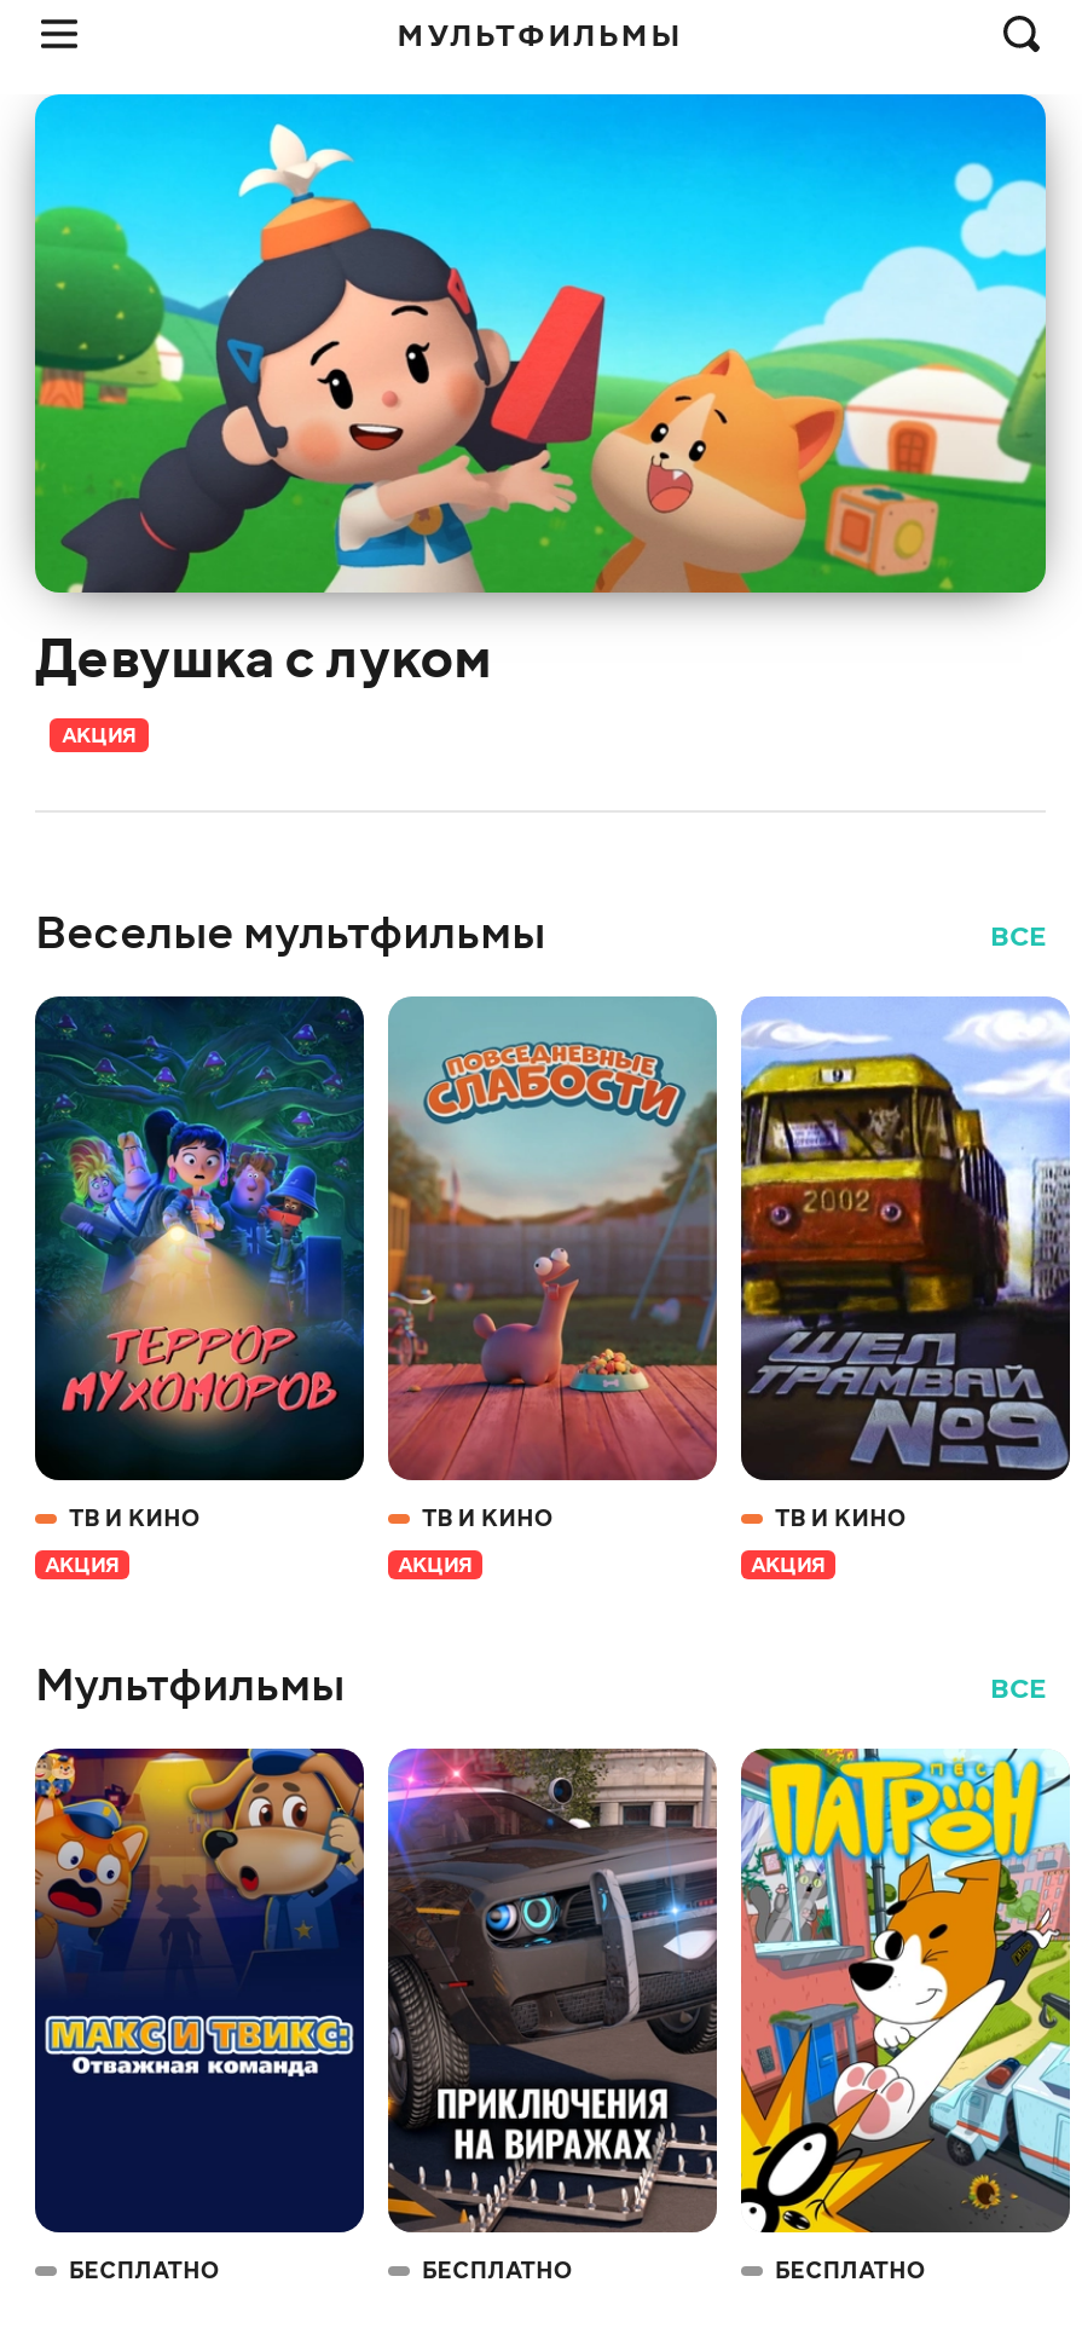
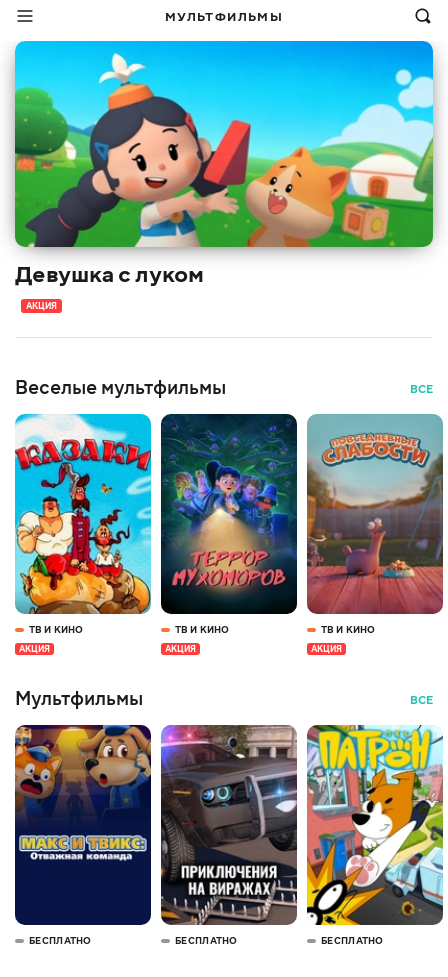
[33,994,366,1483] [image] -> [14,413,152,615] [image]
[386,999,719,1483] [image] -> [160,414,298,615] [image]
[739,999,1072,1483] [image] -> [306,414,444,615] [image]

